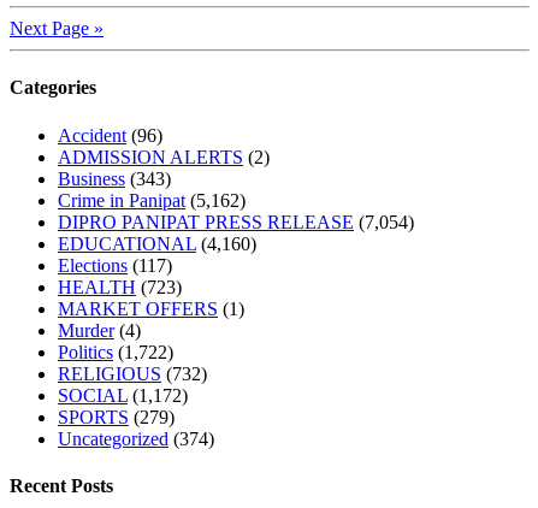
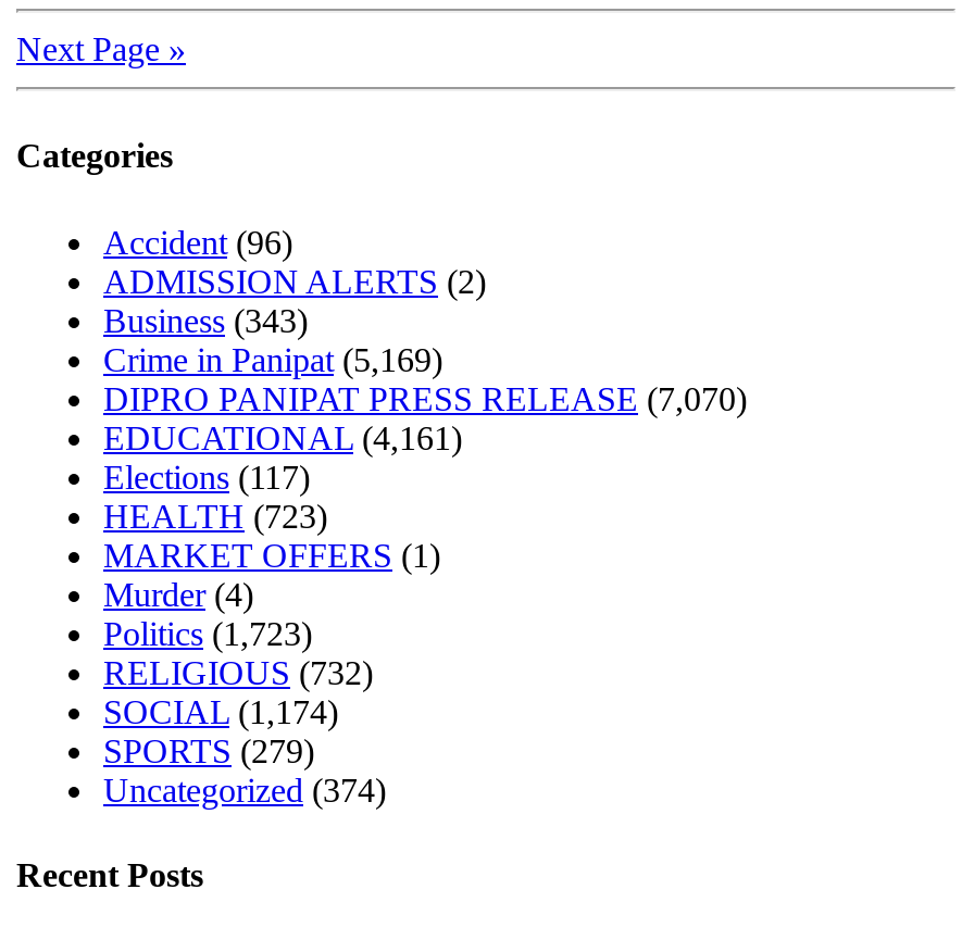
[58,190,246,210] Crime in Panipat (5,162) -> [103,340,442,377] Crime in Panipat (5,169)
[58,211,414,232] DIPRO PANIPAT PRESS RELEASE (7,054) -> [103,379,747,416] DIPRO PANIPAT PRESS RELEASE (7,070)
[58,233,256,254] EDUCATIONAL (4,160) -> [103,419,462,456] EDUCATIONAL (4,161)
[58,341,173,362] Politics (1,722) -> [103,614,312,651] Politics (1,723)
[58,385,188,405] SOCIAL (1,172) -> [103,692,338,729] SOCIAL (1,174)

